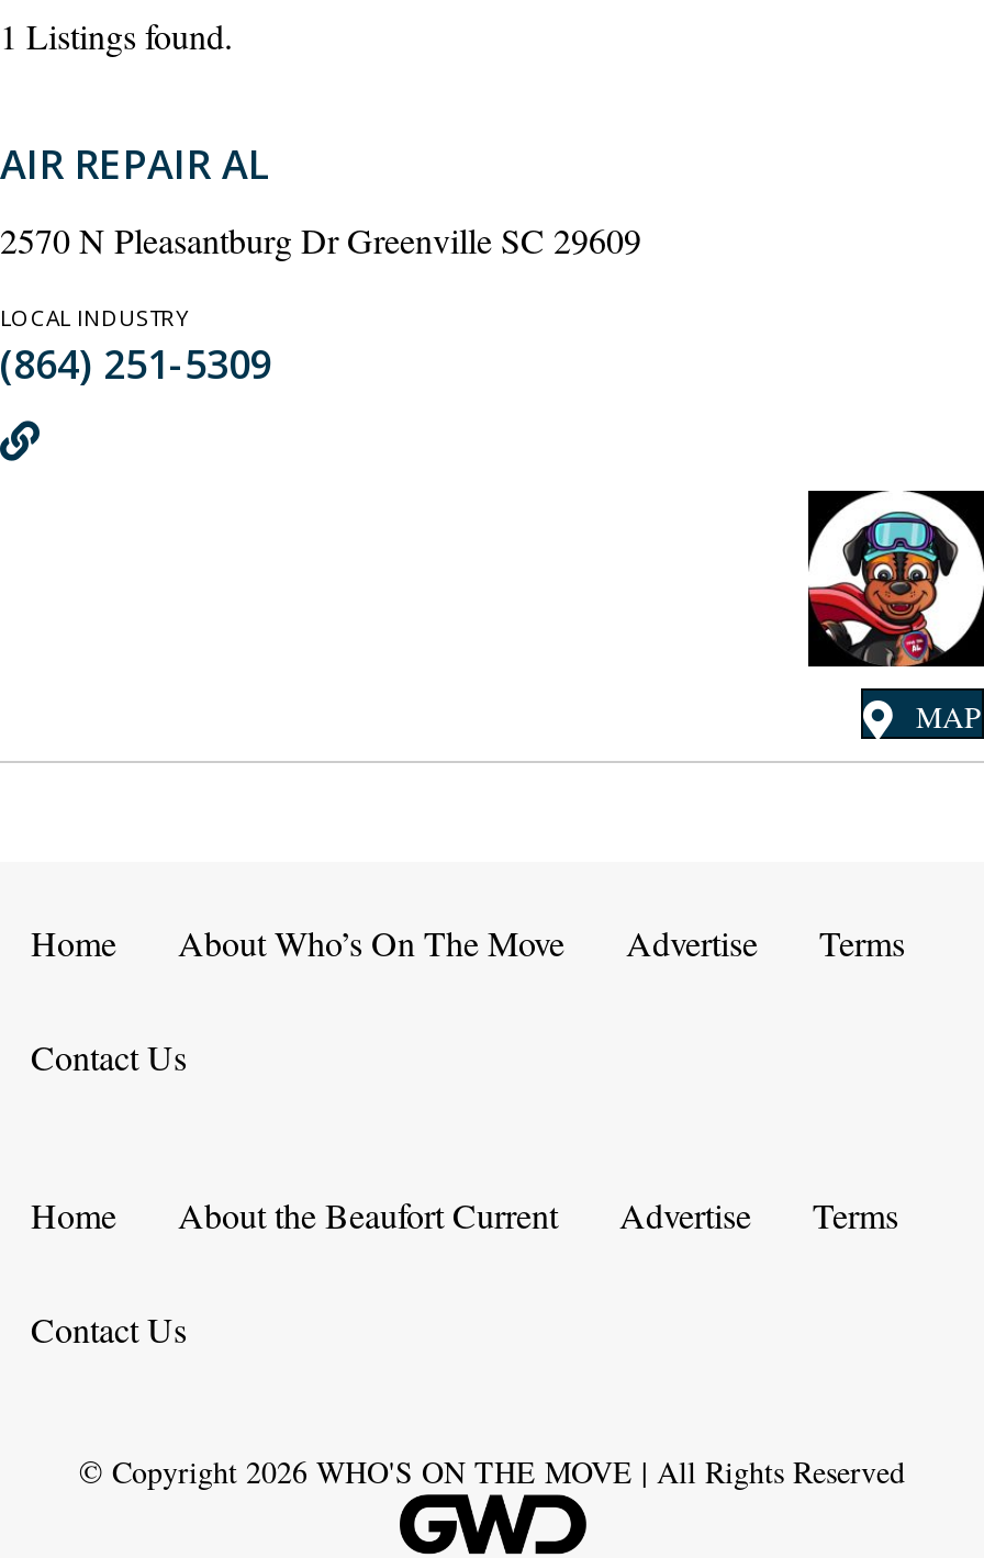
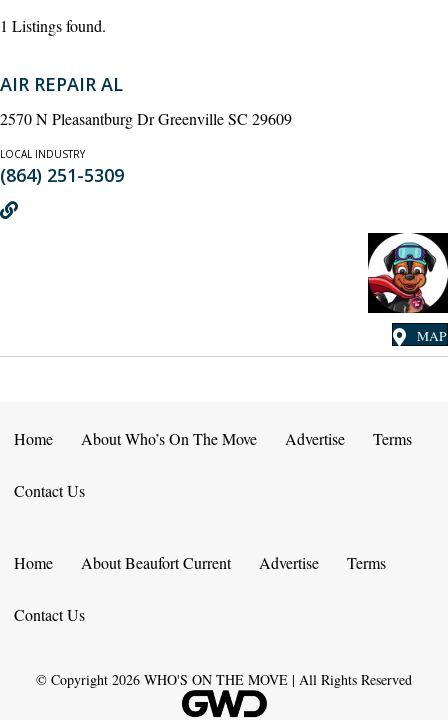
[178,1192,558,1238] About the Beaufort Current -> [81,552,231,573] About Beaufort Current

